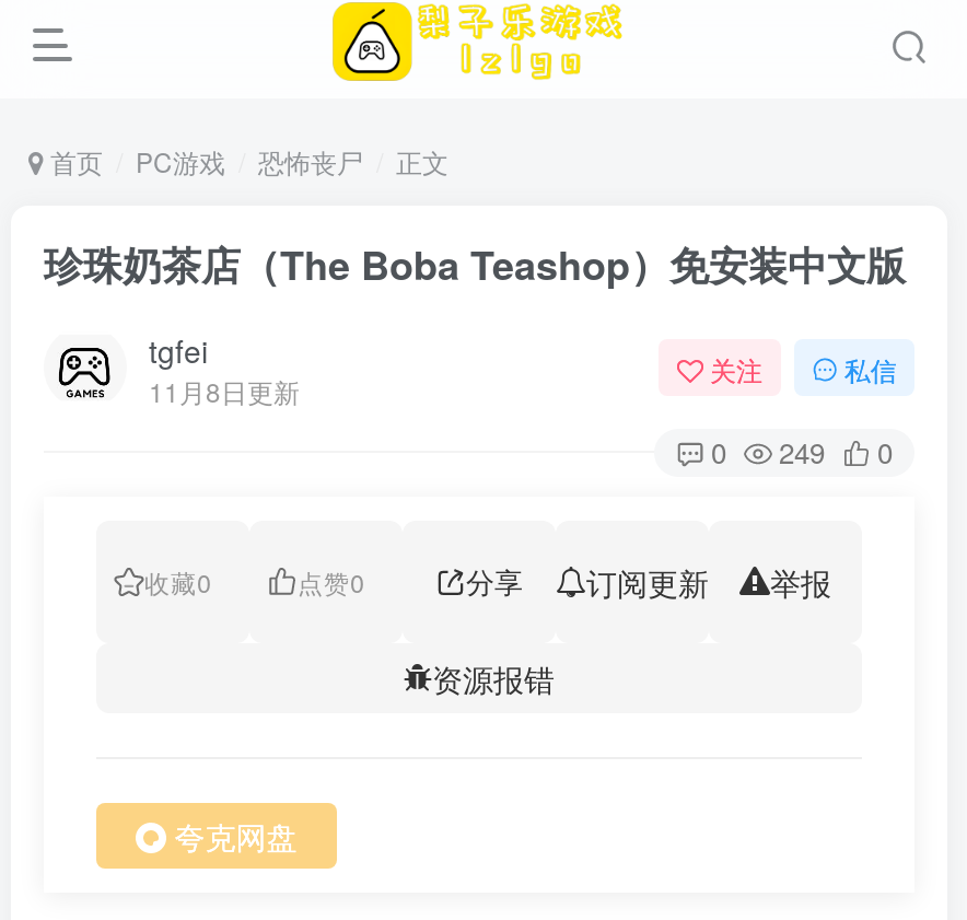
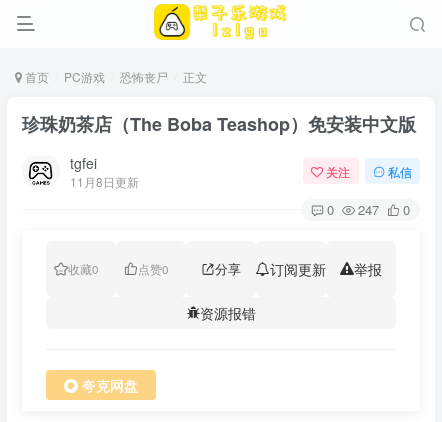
[711,431,893,473] 0 249 0 -> [327,200,410,219] 0 247 0

